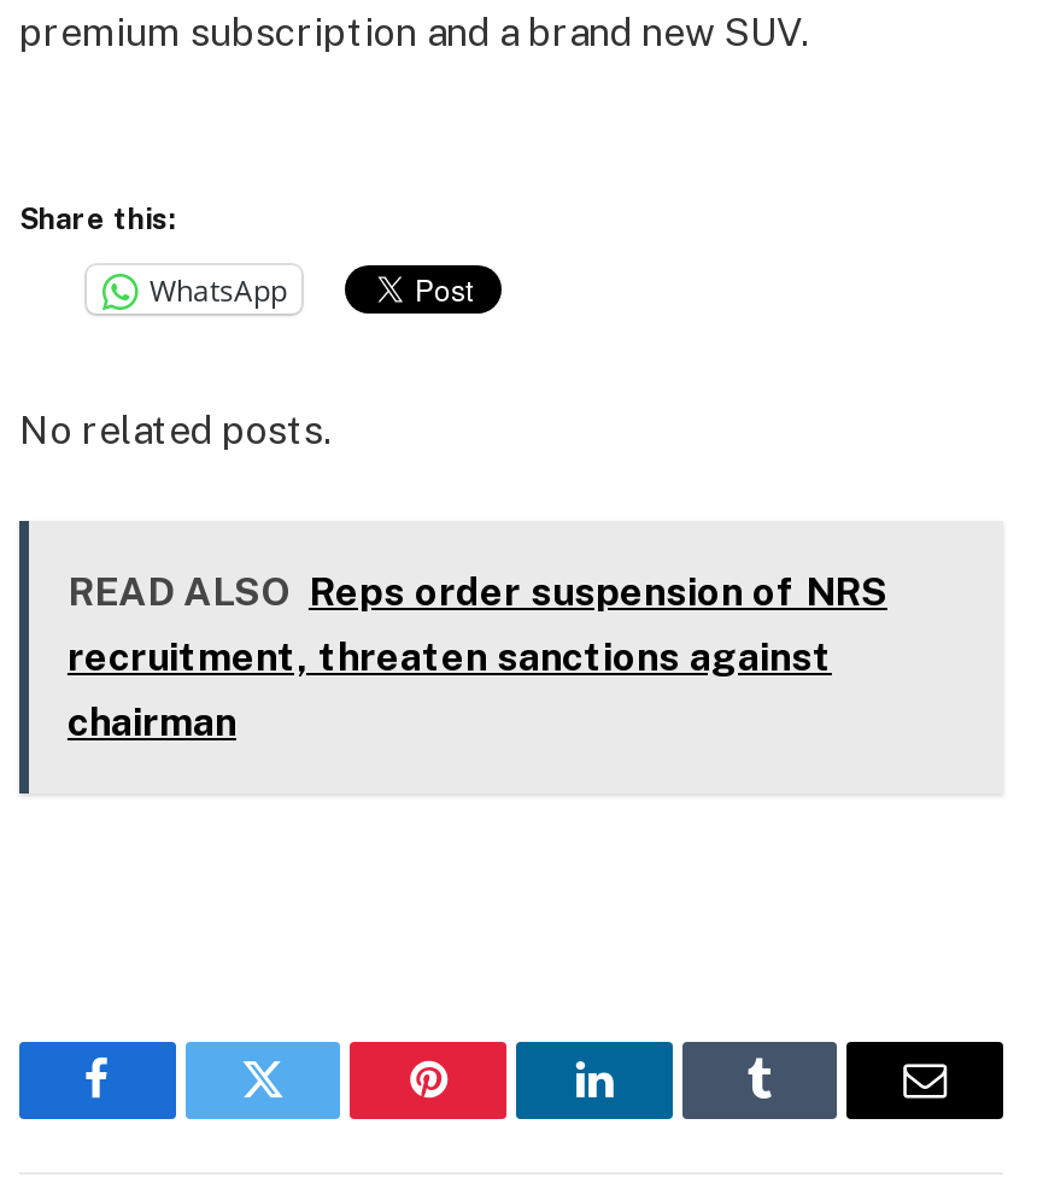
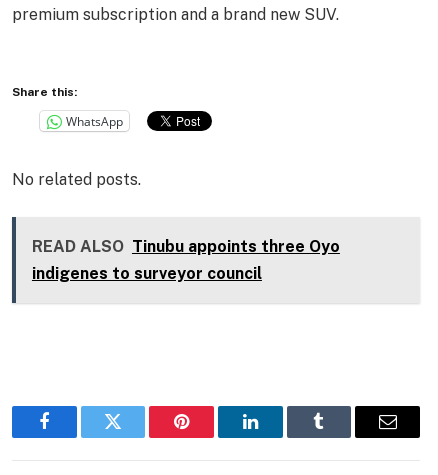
[67,570,887,746] READ ALSO Reps order suspension of NRS | recruitment, threaten sanctions against | chairman -> [32,237,340,283] READ ALSO Tinubu appoints three Oyo | indigenes to surveyor council

